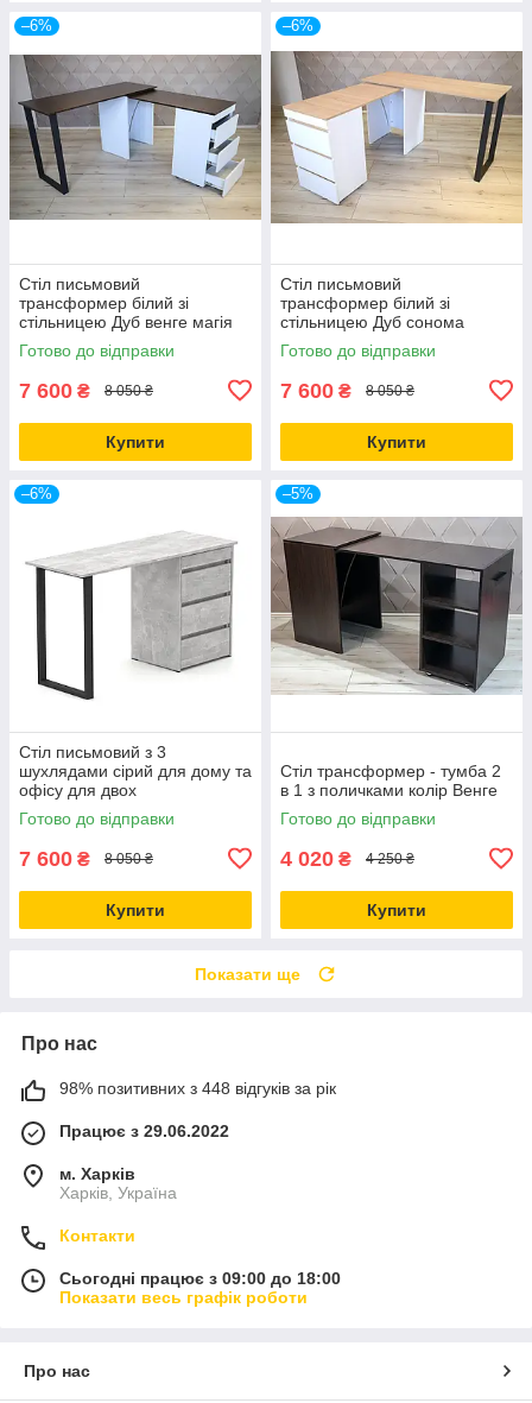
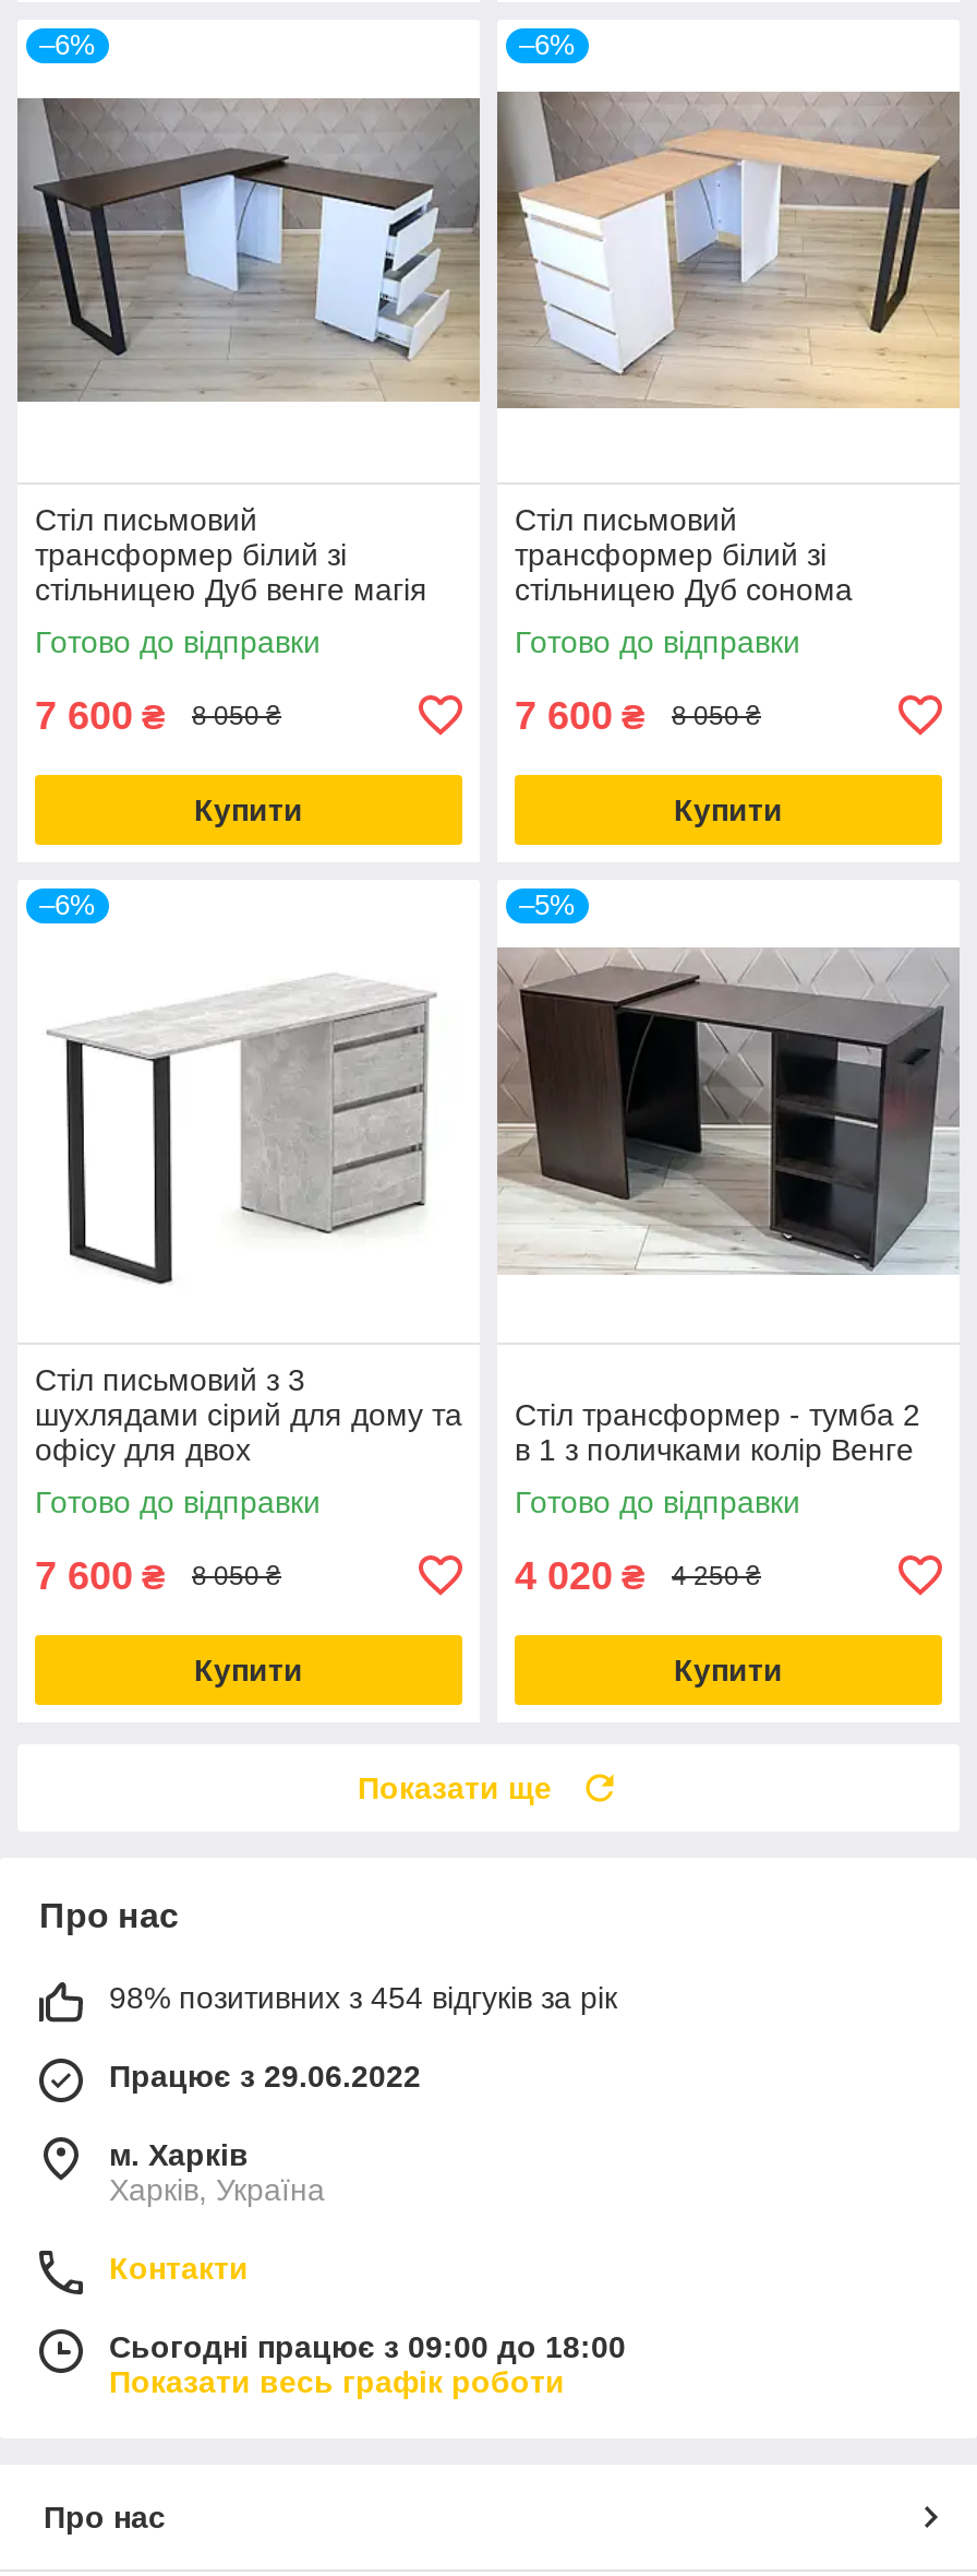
[59,1078,336,1097] 98% позитивних з 448 відгуків за рік -> [109,1980,617,2015] 98% позитивних з 454 відгуків за рік

